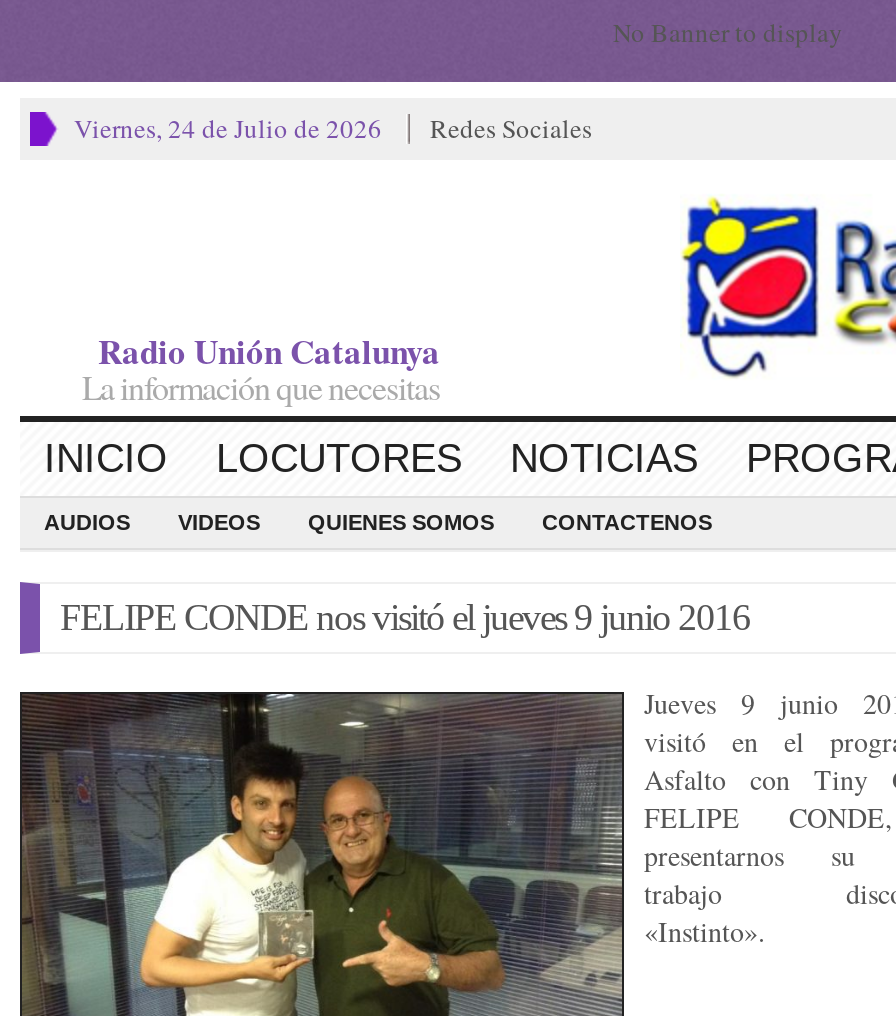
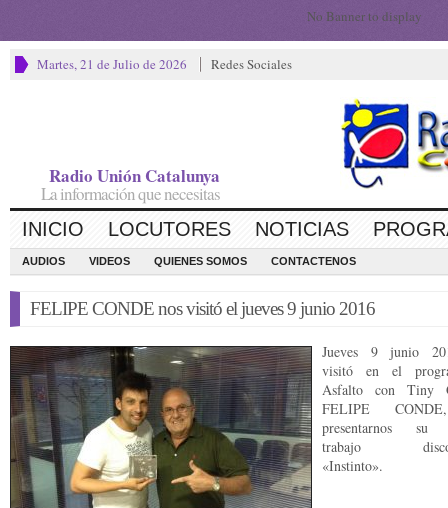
[74,110,382,146] Viernes, 24 de Julio de 2026 -> [37,55,187,73] Martes, 21 de Julio de 2026

